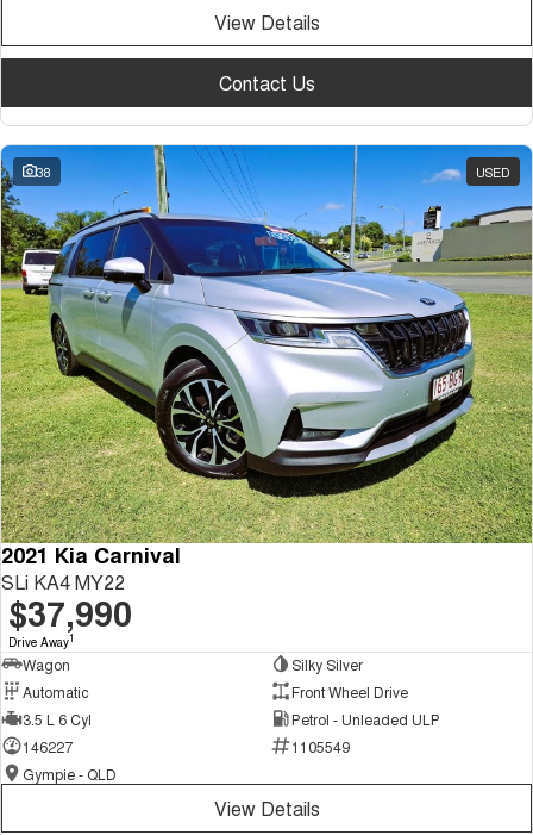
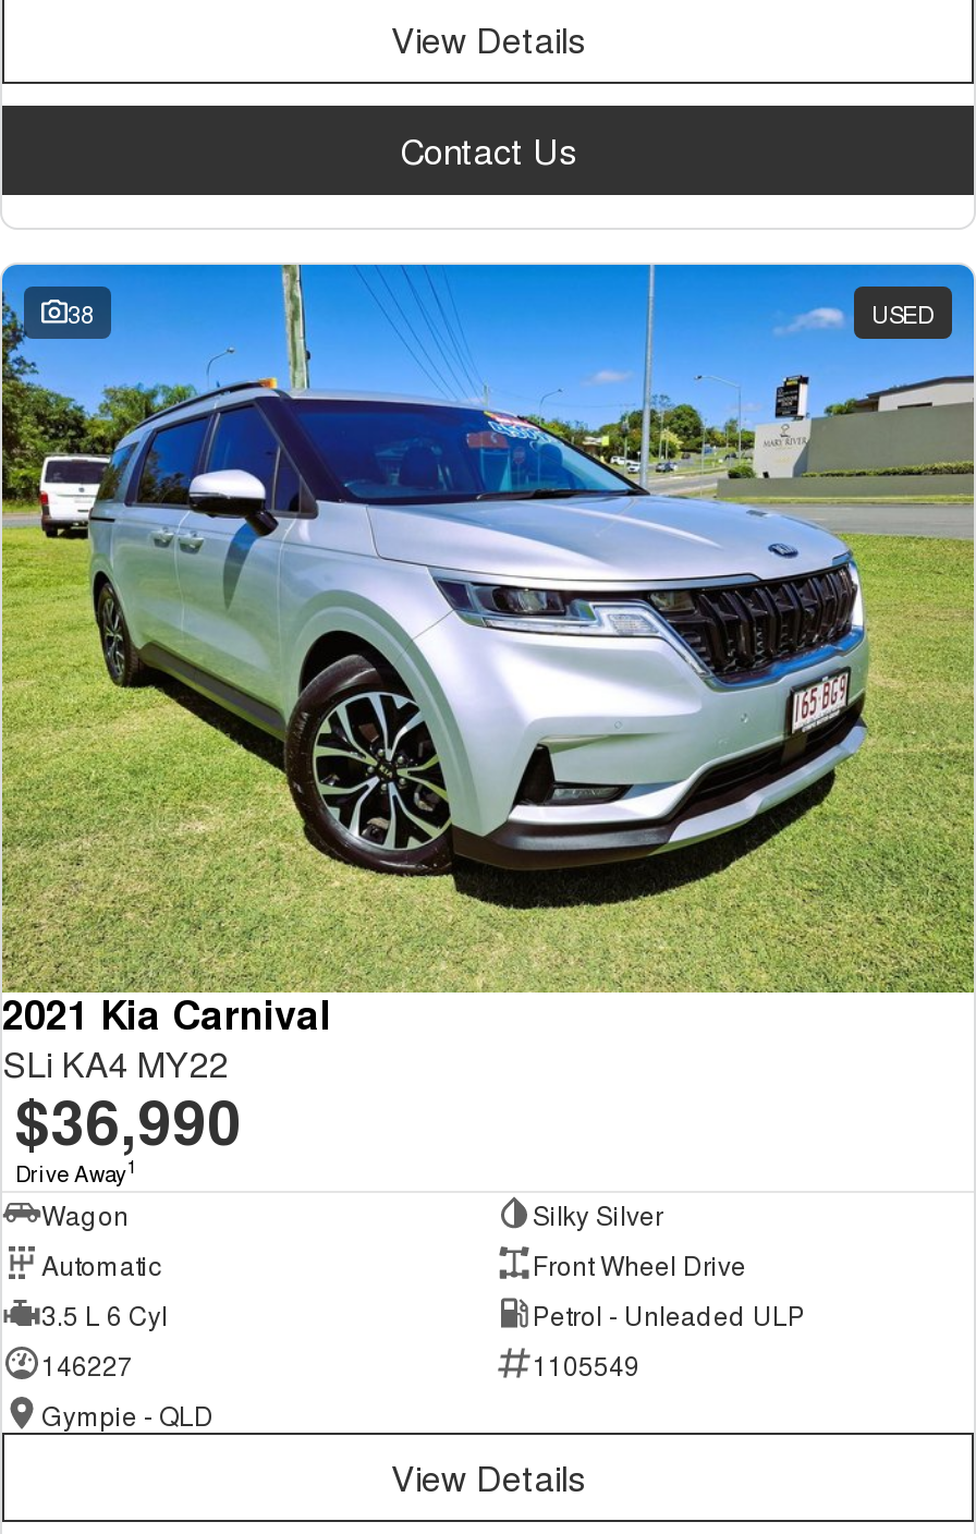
[8,589,132,638] $37,990 -> [15,1076,242,1165] $36,990

